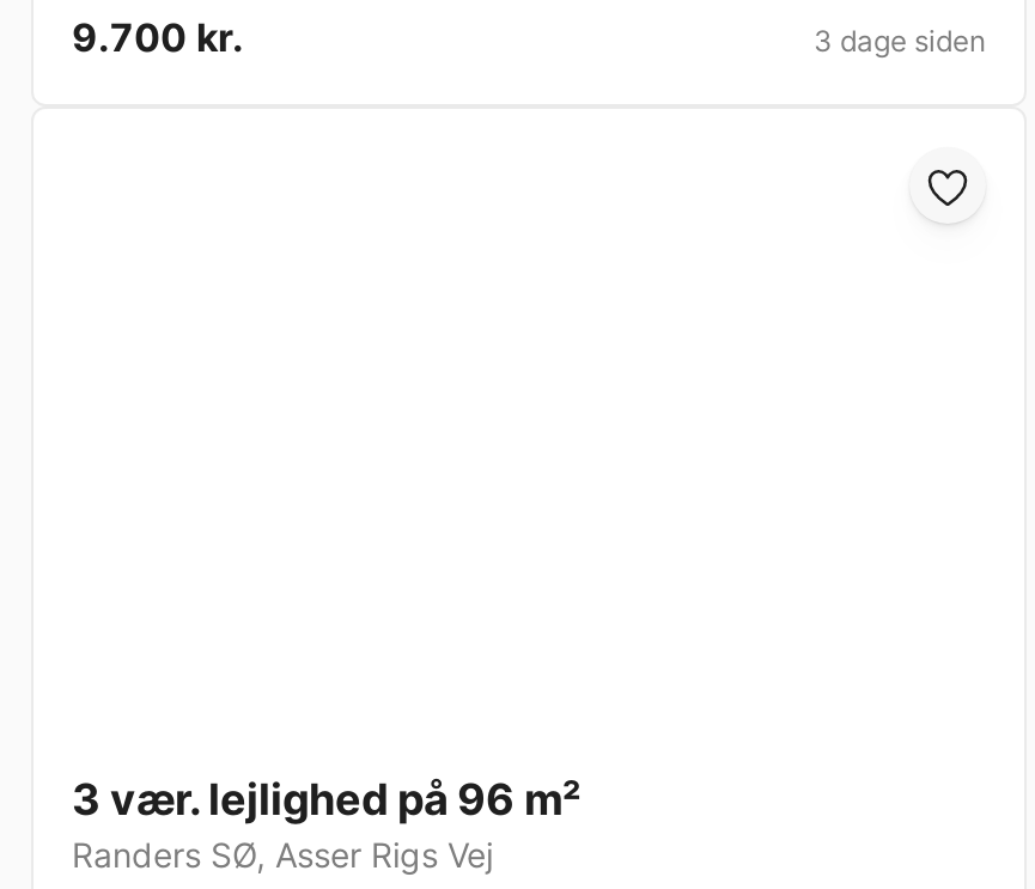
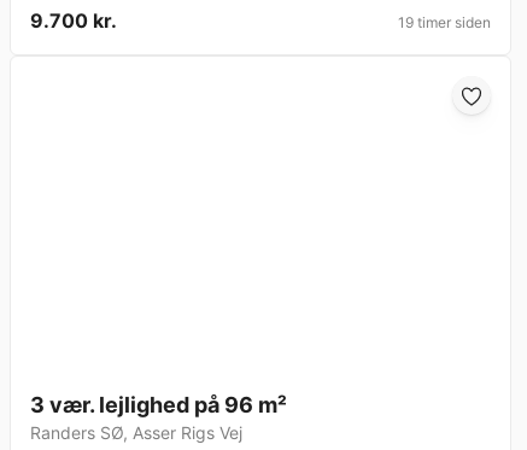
[814,24,986,60] 3 dage siden -> [398,14,491,32] 19 timer siden

